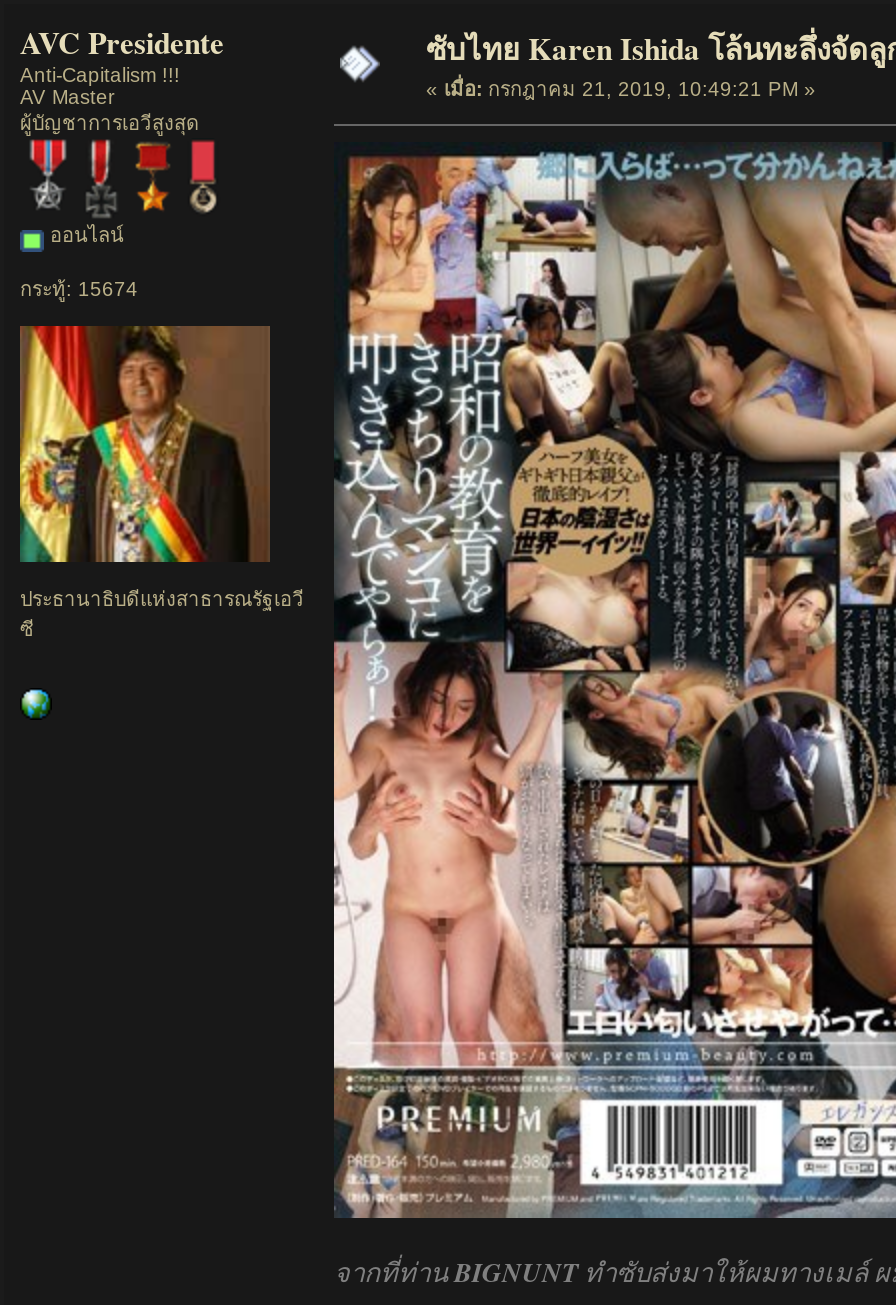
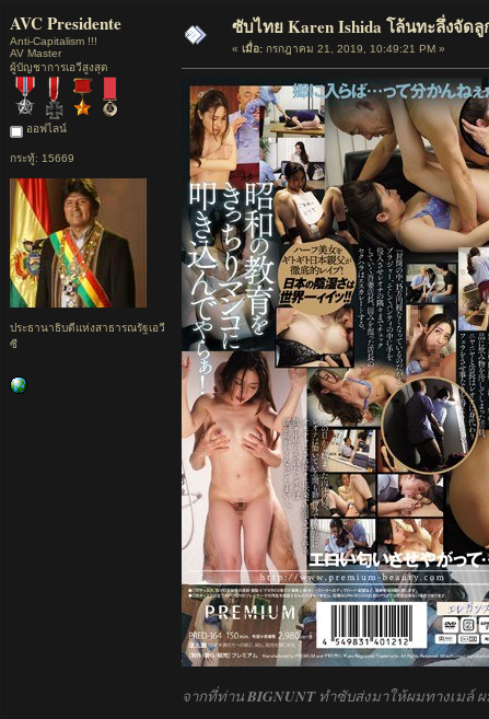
[44,223,124,245] ออนไลน์ -> [23,122,67,134] ออฟไลน์
[20,278,138,300] กระทู้: 15674 -> [10,152,74,164] กระทู้: 15669

